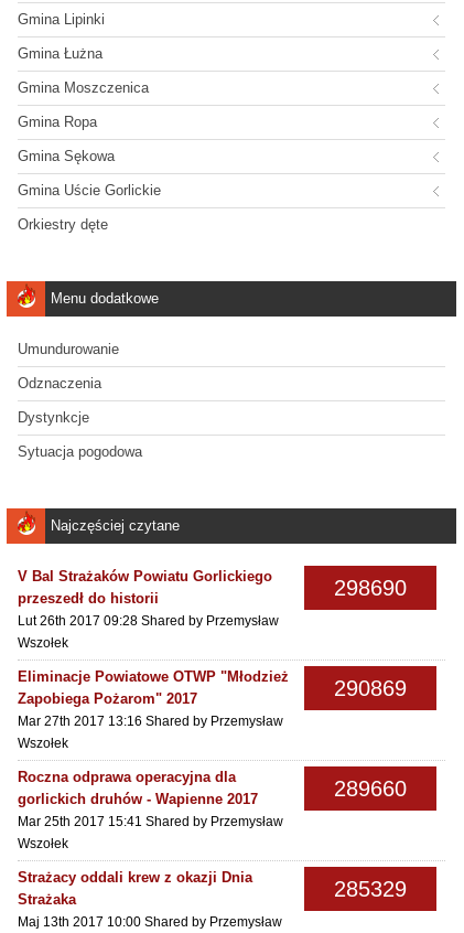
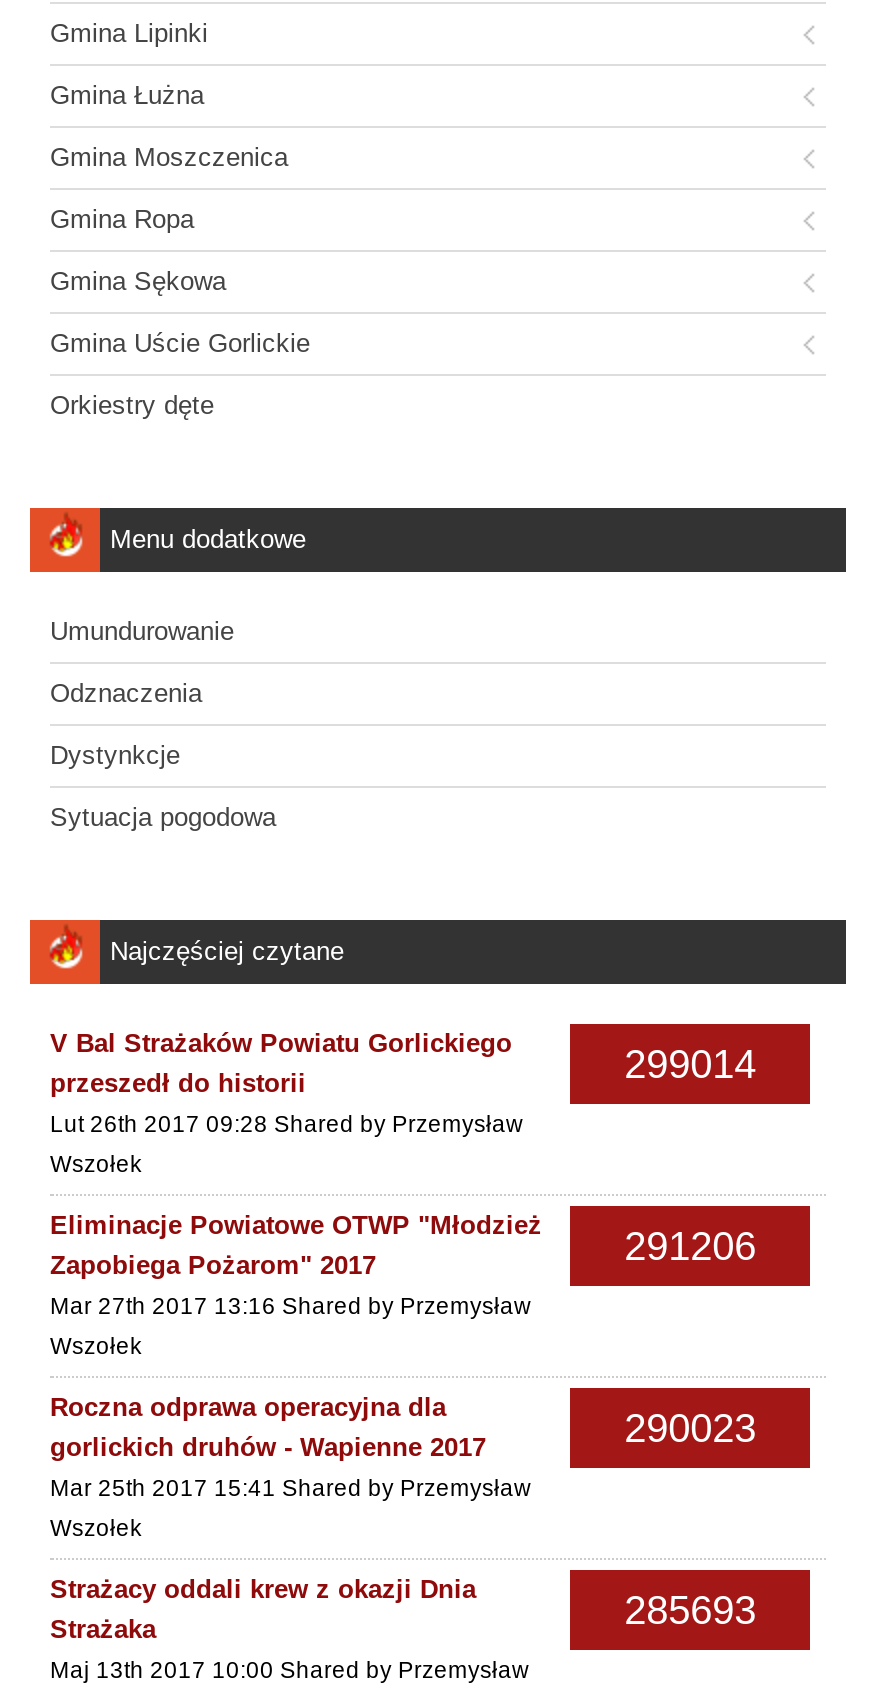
[334,576,407,600] 298690 -> [624,1042,756,1086] 299014
[334,676,407,700] 290869 -> [624,1224,756,1268] 291206
[334,776,407,801] 289660 -> [624,1406,756,1450] 290023
[334,877,407,901] 285329 -> [624,1588,756,1632] 285693

